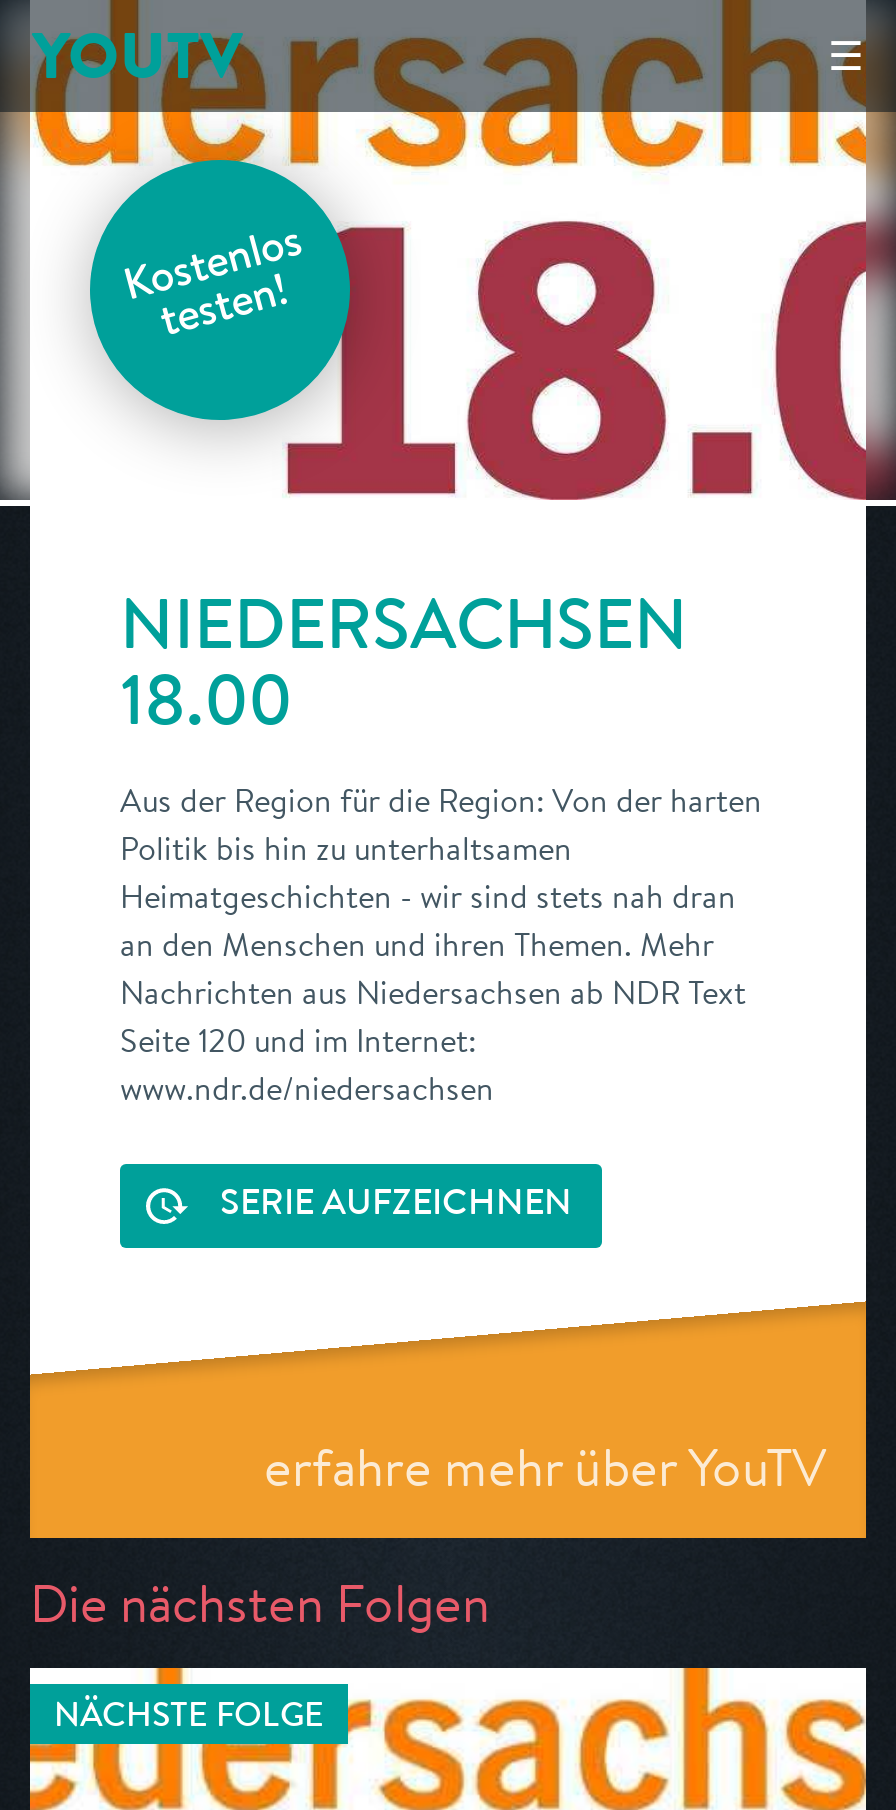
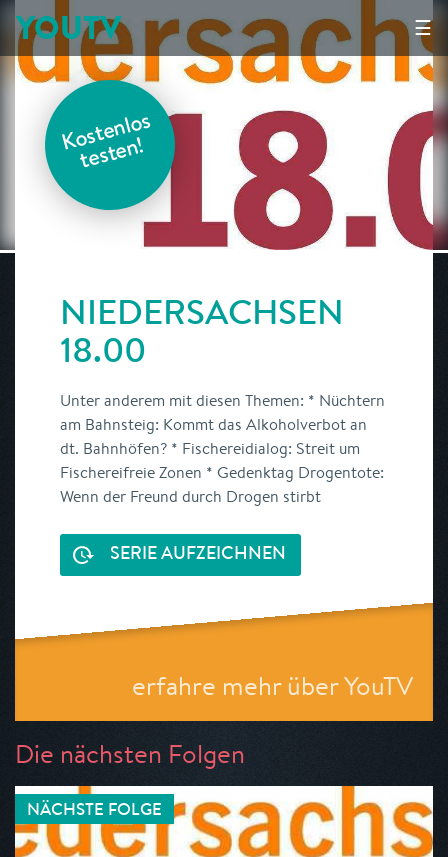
[120,780,762,1110] Aus der Region für die Region: Von der harten | Politik bis hin zu unterhaltsamen | Heimatgeschichten - wir sind stets nah dran | an den Menschen und ihren Themen. Mehr | Nachrichten aus Niedersachsen ab NDR Text | Seite 120 und im Internet: | www.ndr.de/niedersachsen -> [60,390,385,507] Unter anderem mit diesen Themen: * Nüchtern | am Bahnsteig: Kommt das Alkoholverbot an | dt. Bahnhöfen? * Fischereidialog: Streit um | Fischereifreie Zonen * Gedenktag Drogentote: | Wenn der Freund durch Drogen stirbt

